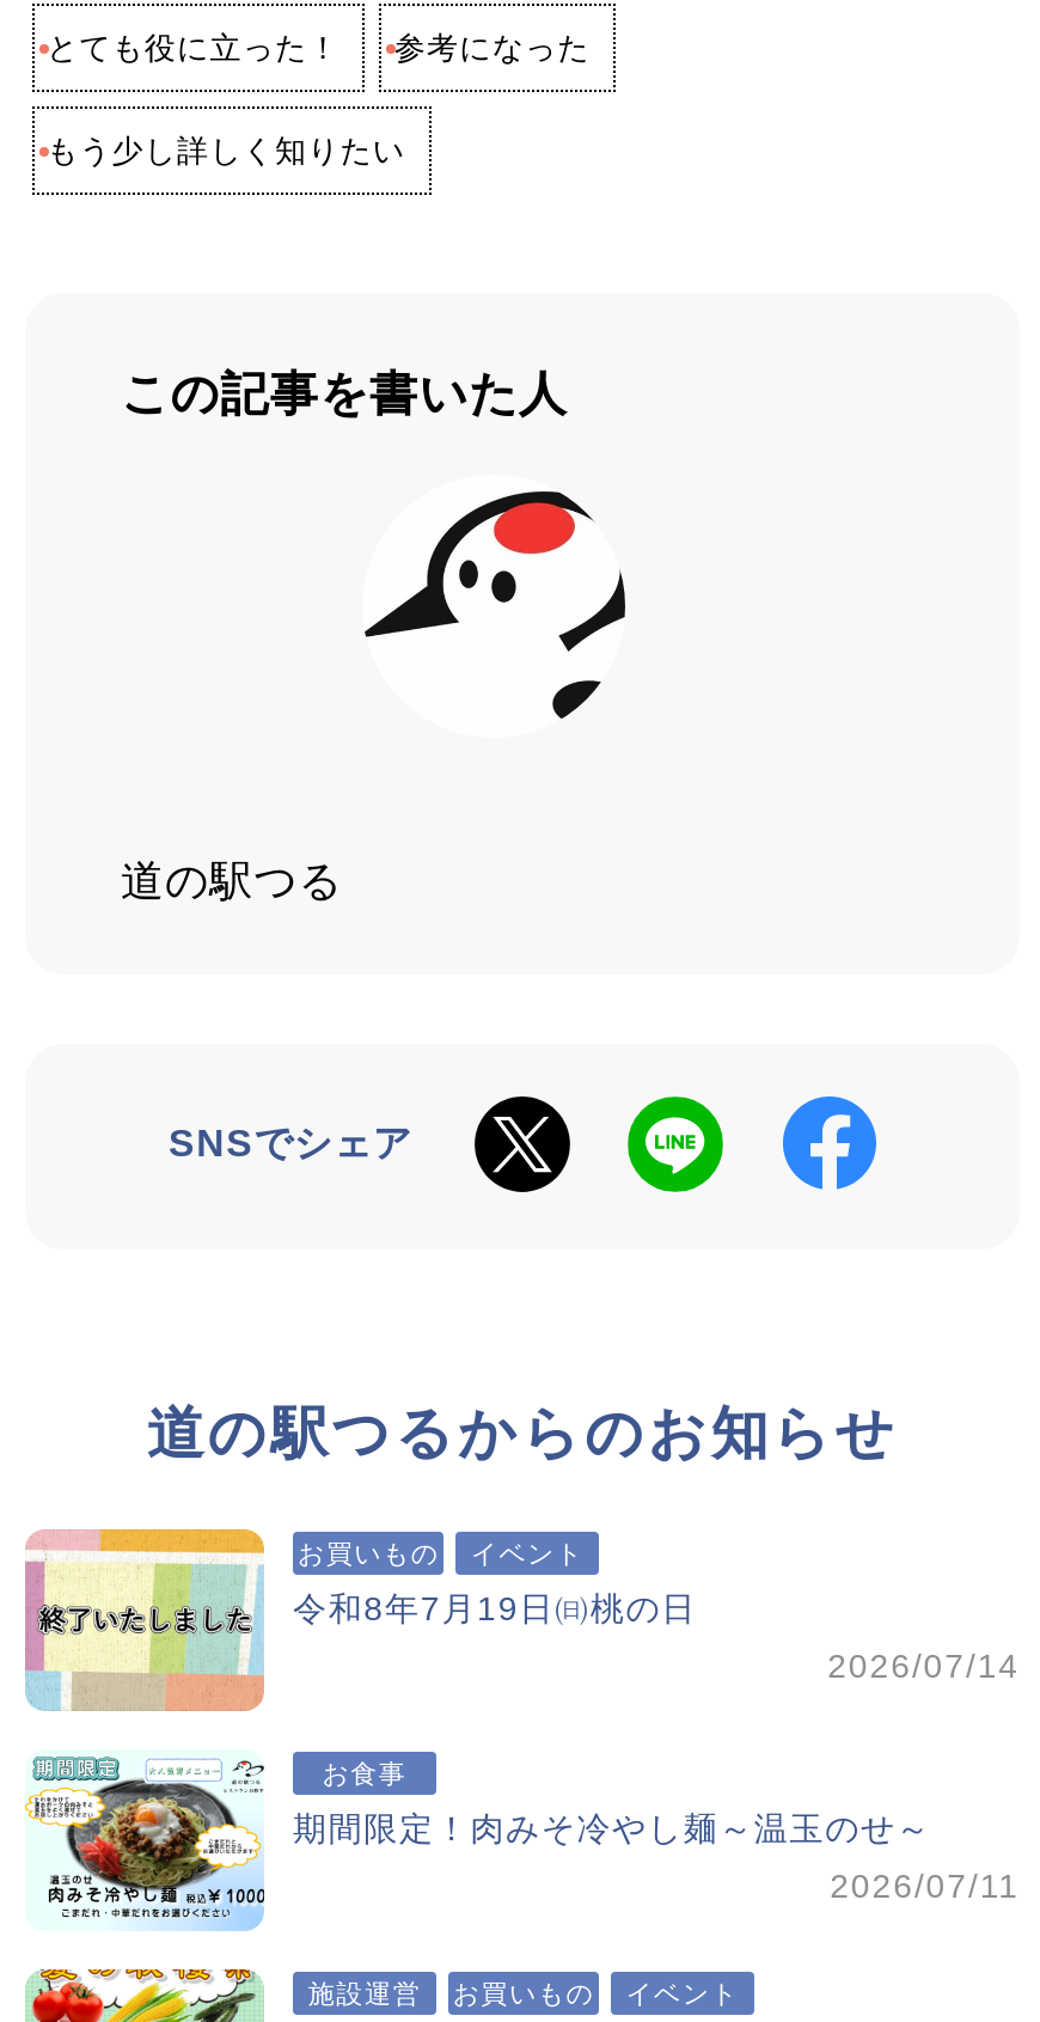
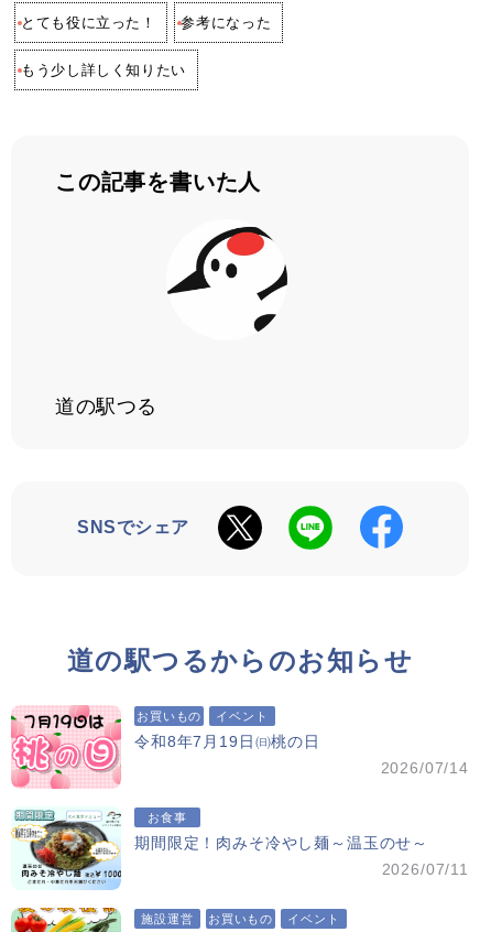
[25,1527,267,1711] [image] -> [10,705,122,789] [image]

